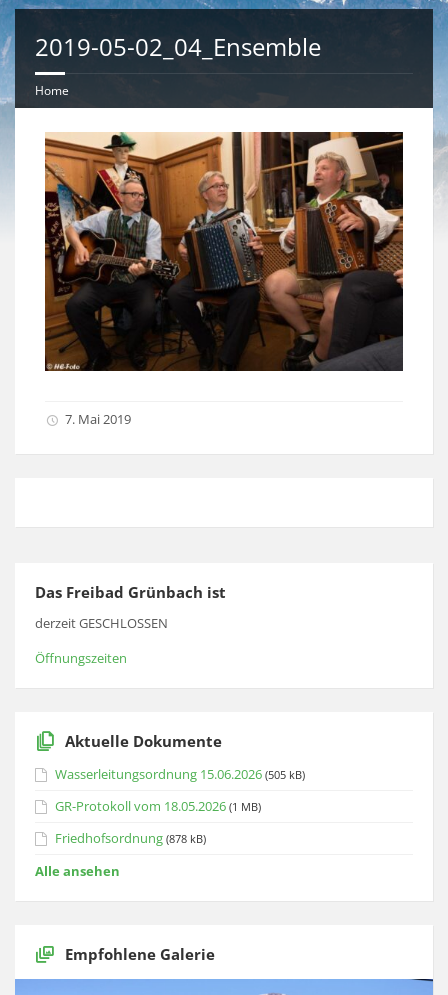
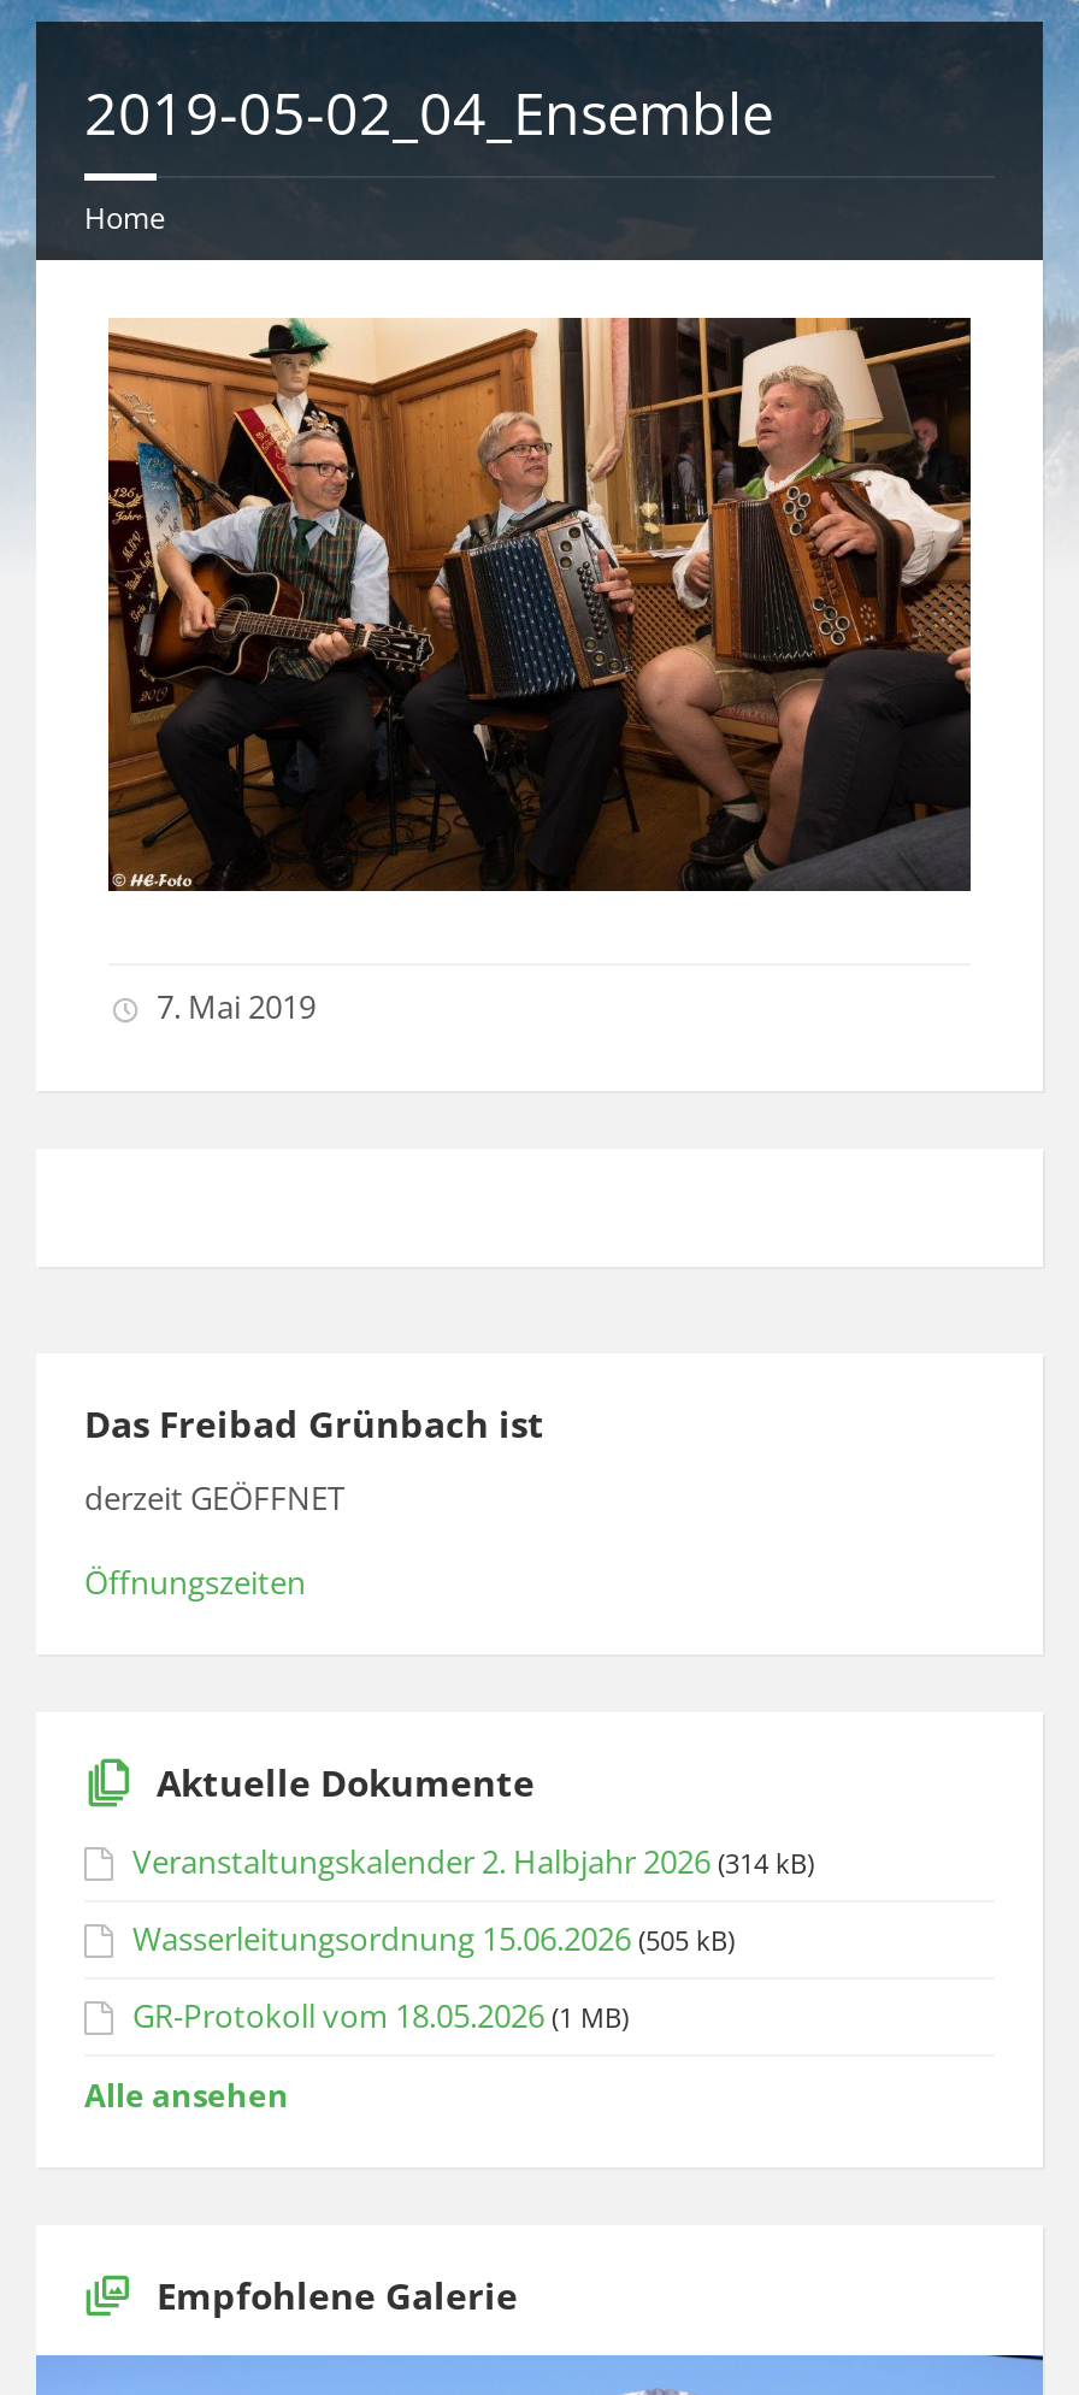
[35,614,168,632] derzeit GESCHLOSSEN -> [84,1477,344,1521] derzeit GEÖFFNET
none -> [132,1841,814,1884] Veranstaltungskalender 2. Halbjahr 2026 (314 kB)
moved [55,765,305,815] -> [132,1918,735,2038]: Wasserleitungsordnung 15.06.2026 (505 kB) | GR-Protokoll vom 18.05.2026 (1 MB)
[55,829,206,847] Friedhofsordnung (878 kB) -> none

